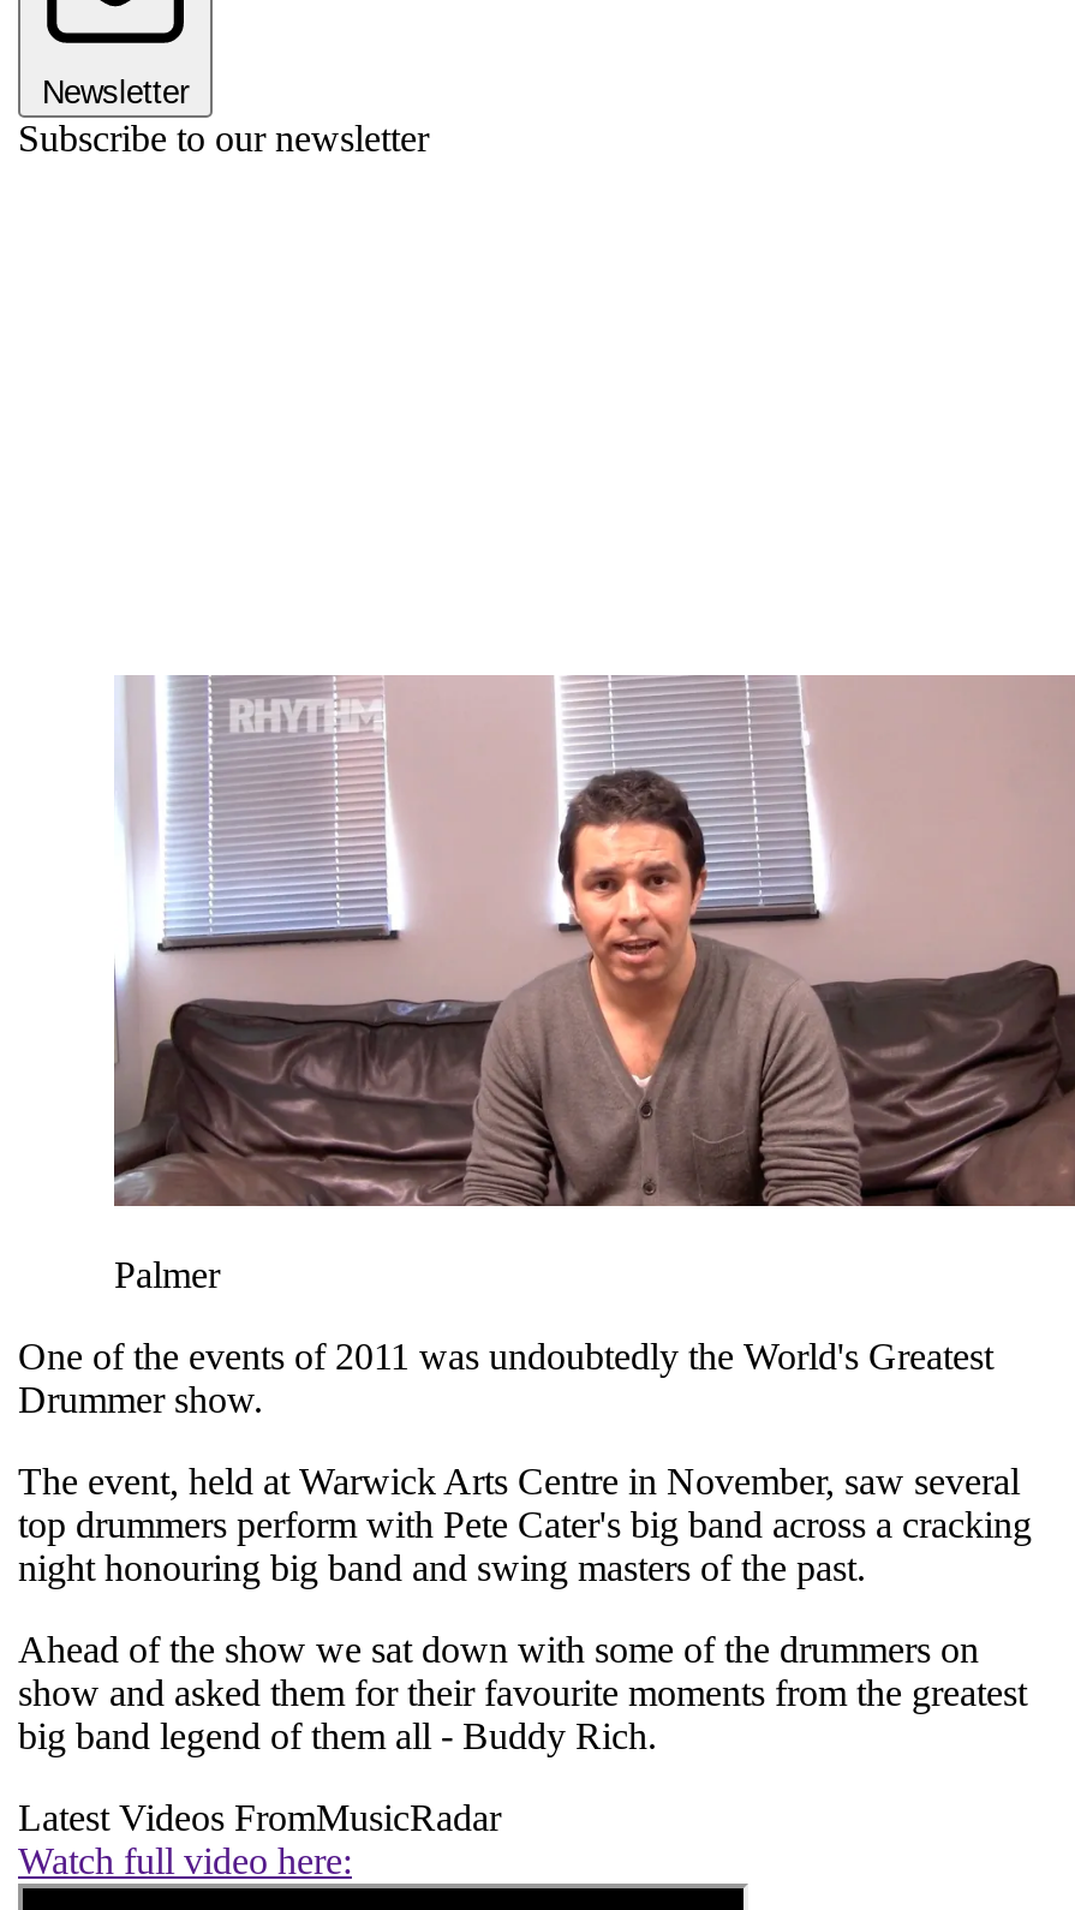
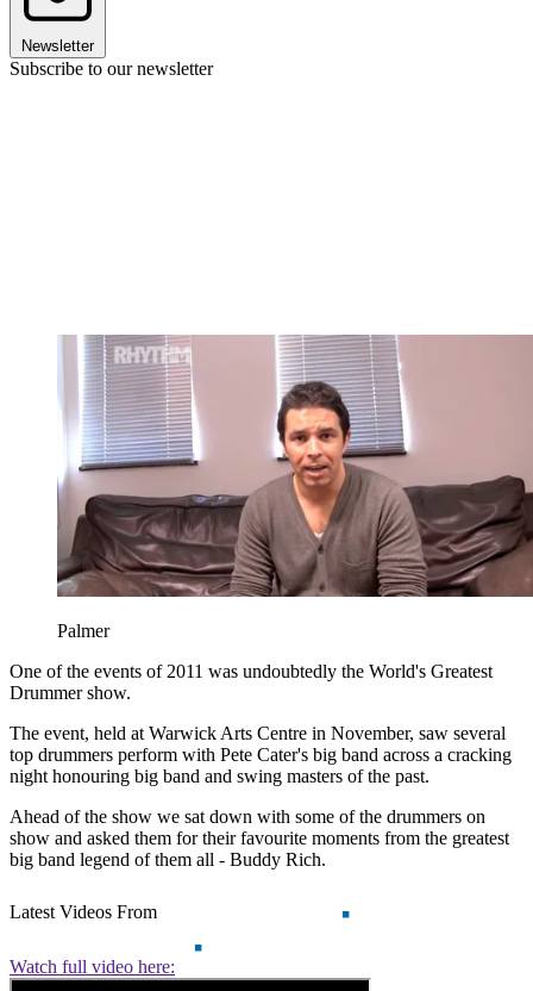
[18,1796,501,1837] Latest Videos FromMusicRadar -> [10,902,157,922] Latest Videos From

